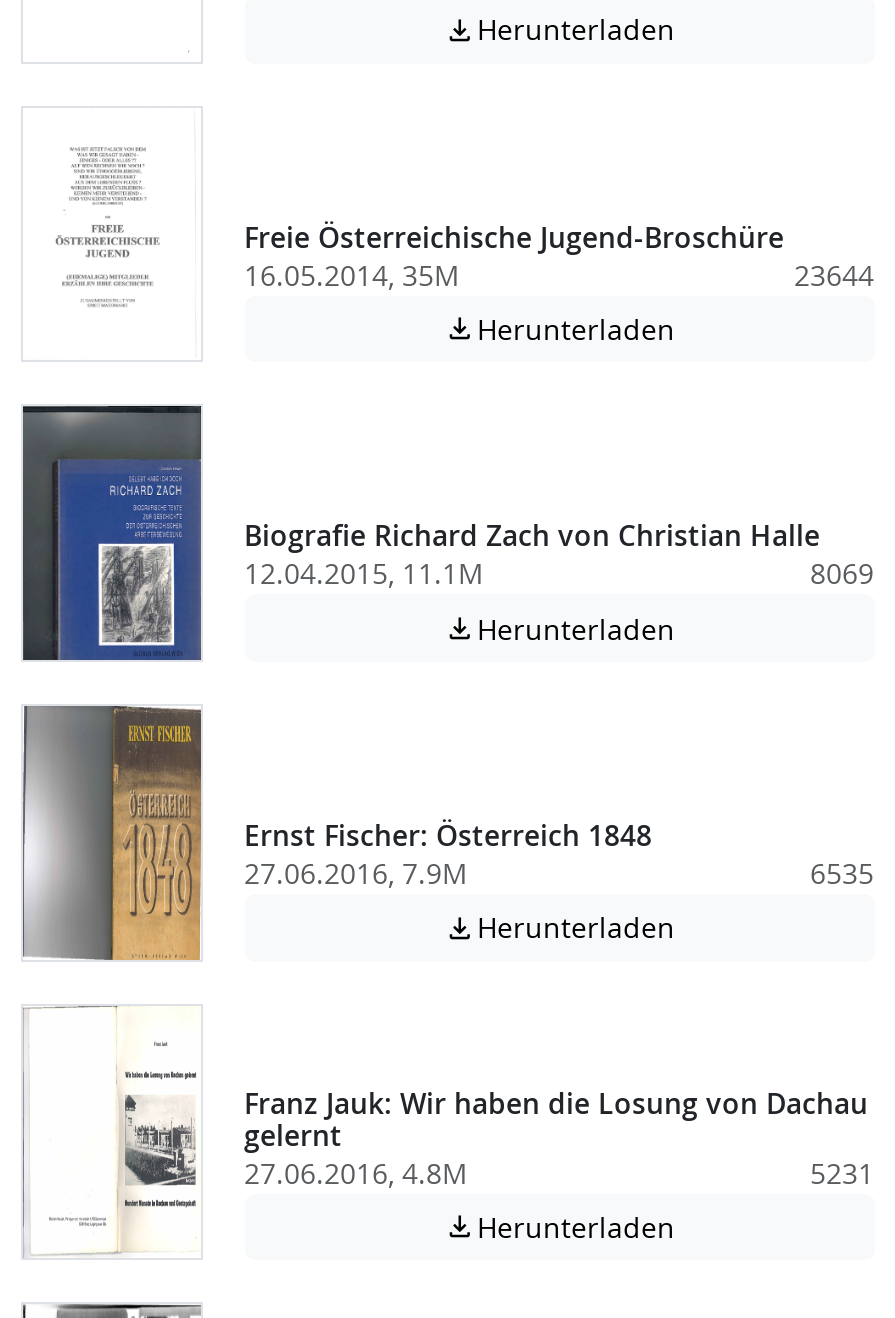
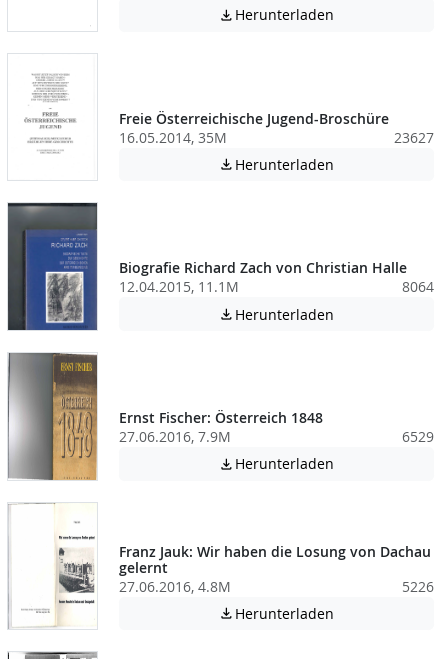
[794,256,874,294] 23644 -> [393,128,433,147] 23627
[810,555,874,593] 8069 -> [401,277,433,296] 8064
[810,854,874,892] 6535 -> [401,427,433,446] 6529
[810,1154,874,1192] 5231 -> [401,577,433,596] 5226

